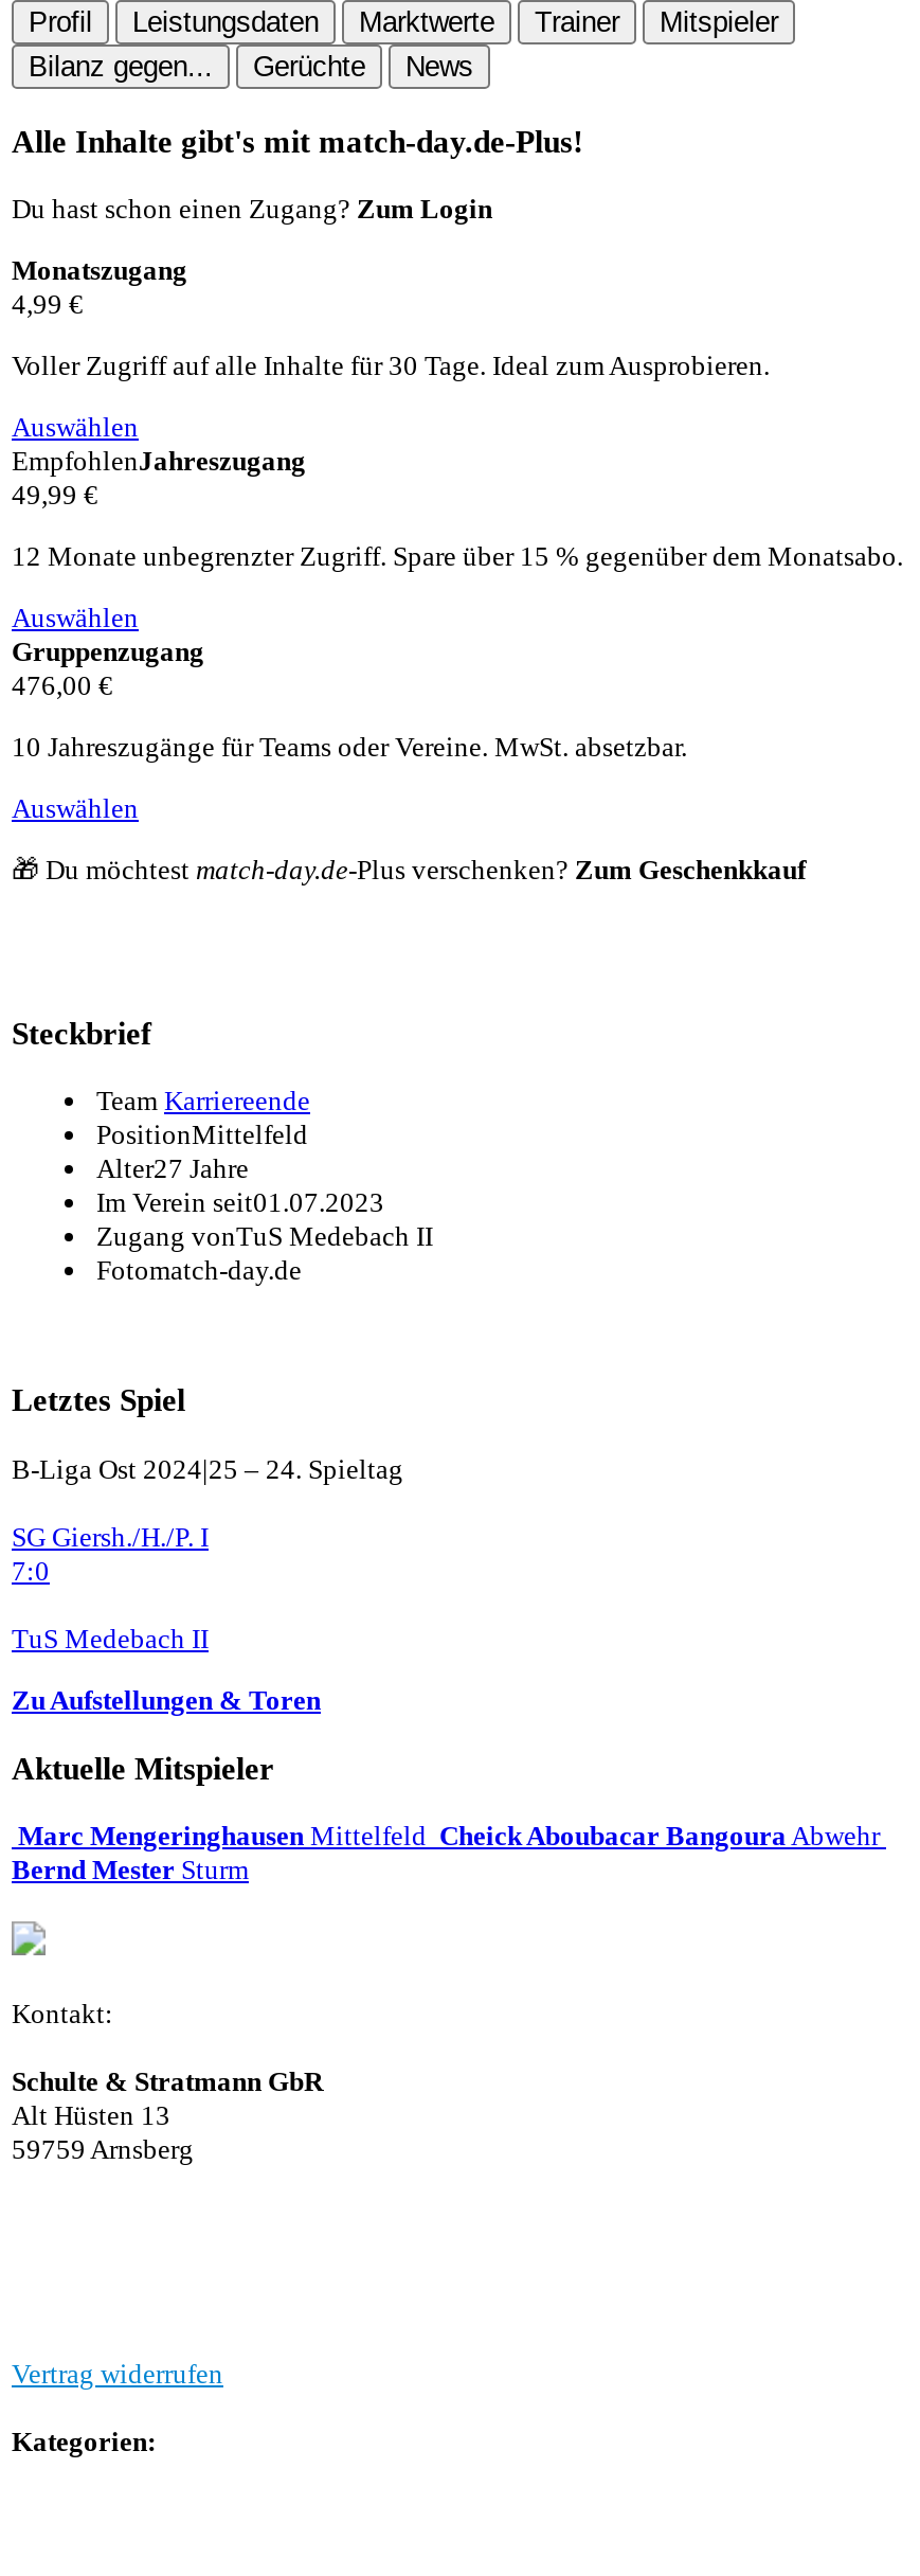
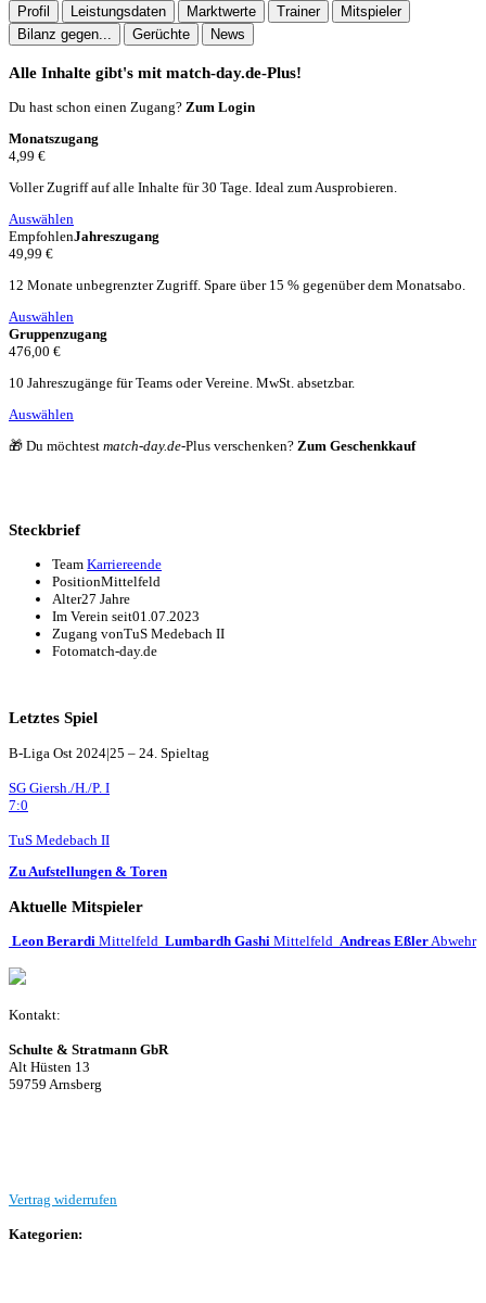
[12,1820,880,1885] Marc Mengeringhausen Mittelfeld Cheick Aboubacar Bangoura Abwehr | Bernd Mester Sturm -> [12,933,476,949] Leon Berardi Mittelfeld Lumbardh Gashi Mittelfeld Andreas Eßler Abwehr

